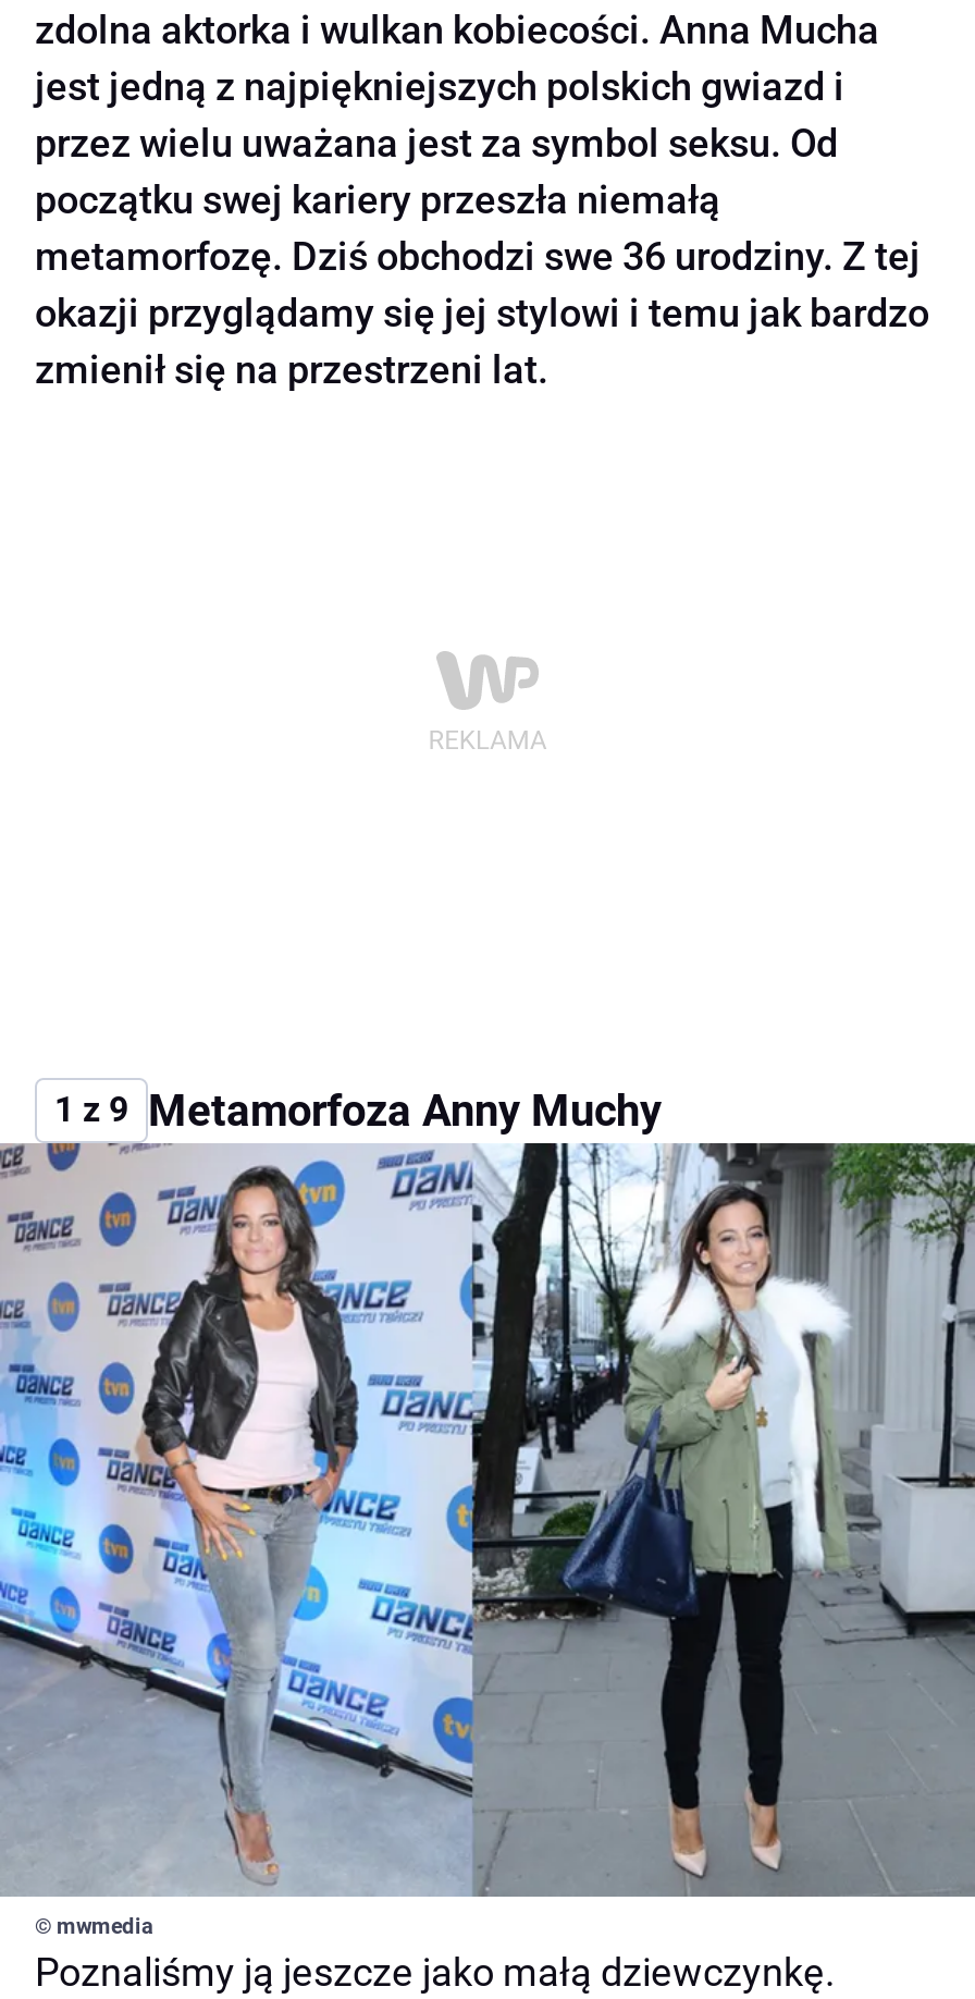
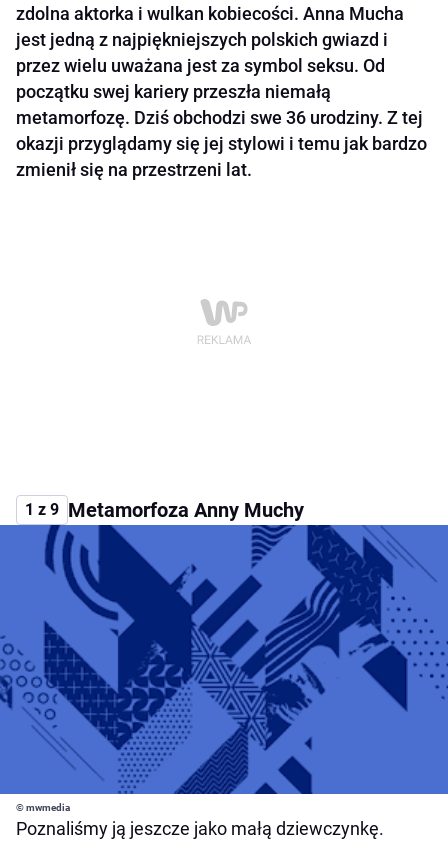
[7,1141,968,1897] [image] -> [3,524,445,795] [image]

